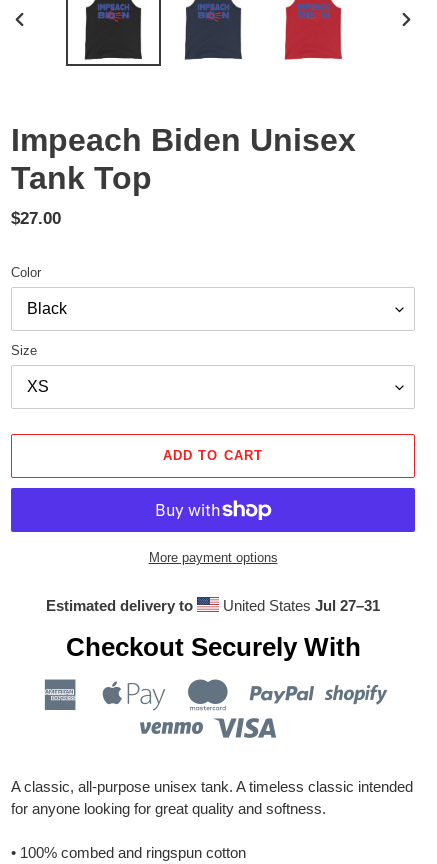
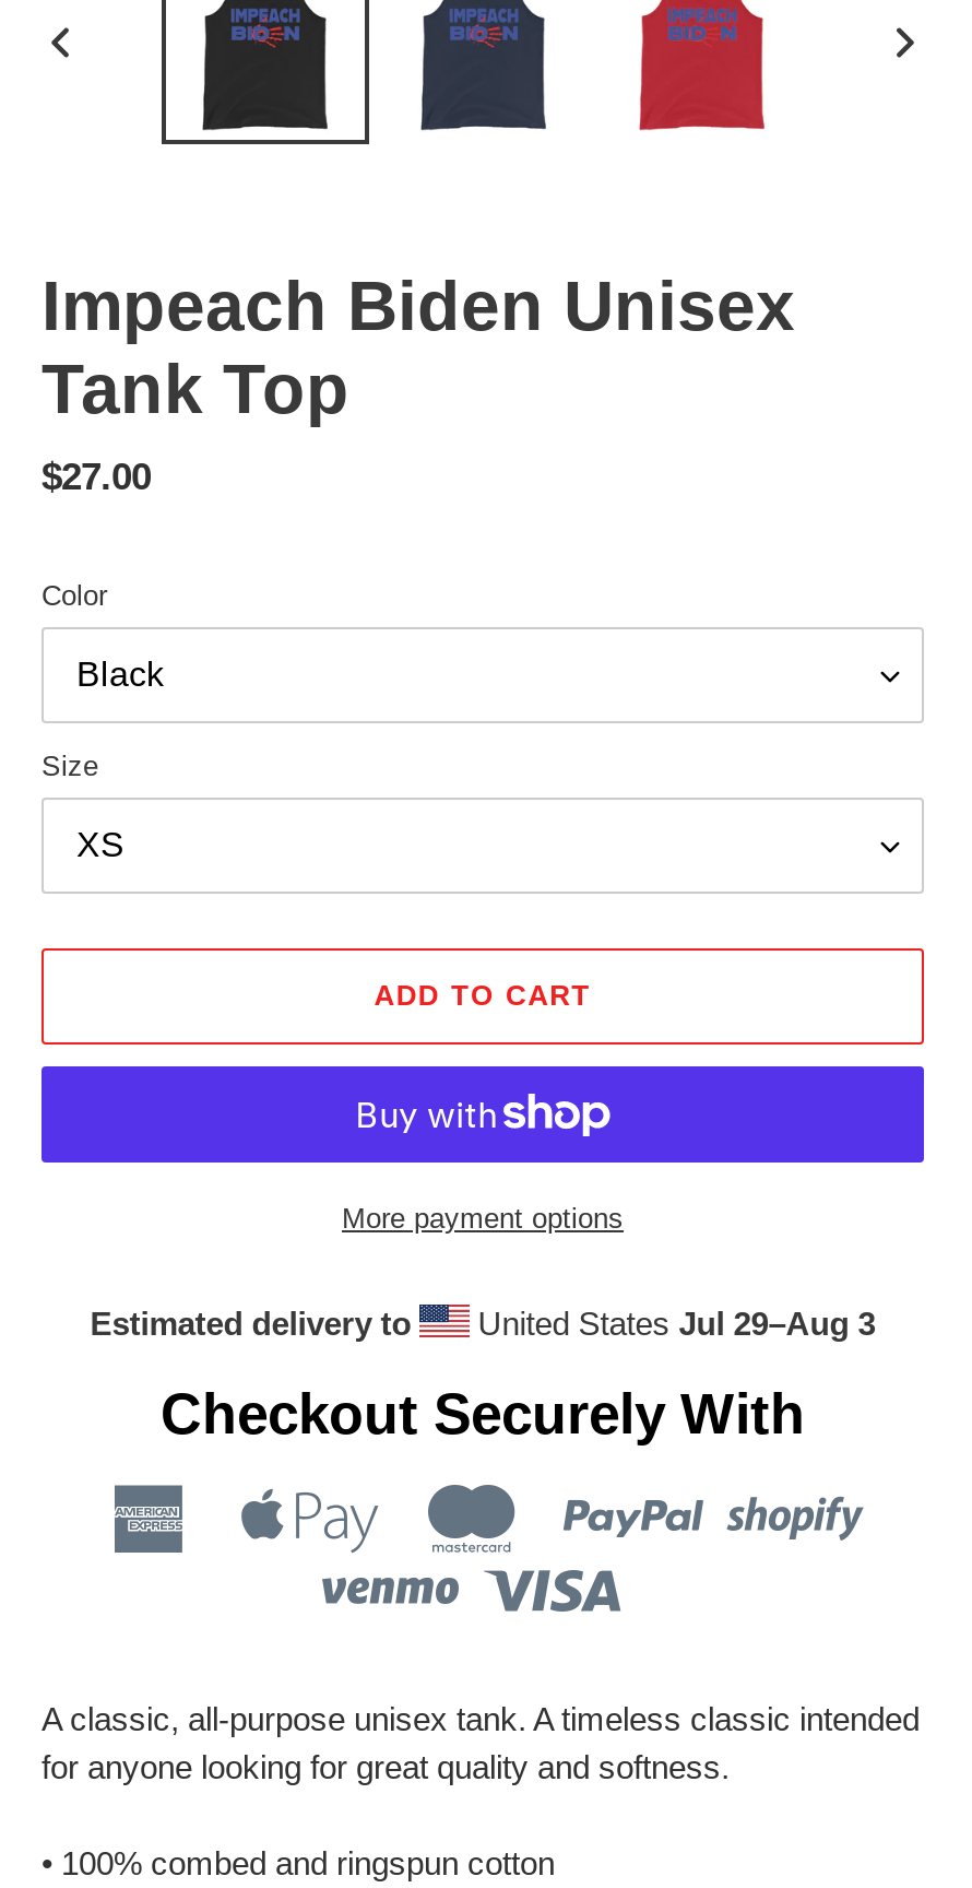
[219,596,380,613] United States Jul 27–31 -> [469,1303,875,1341] United States Jul 29–Aug 3

